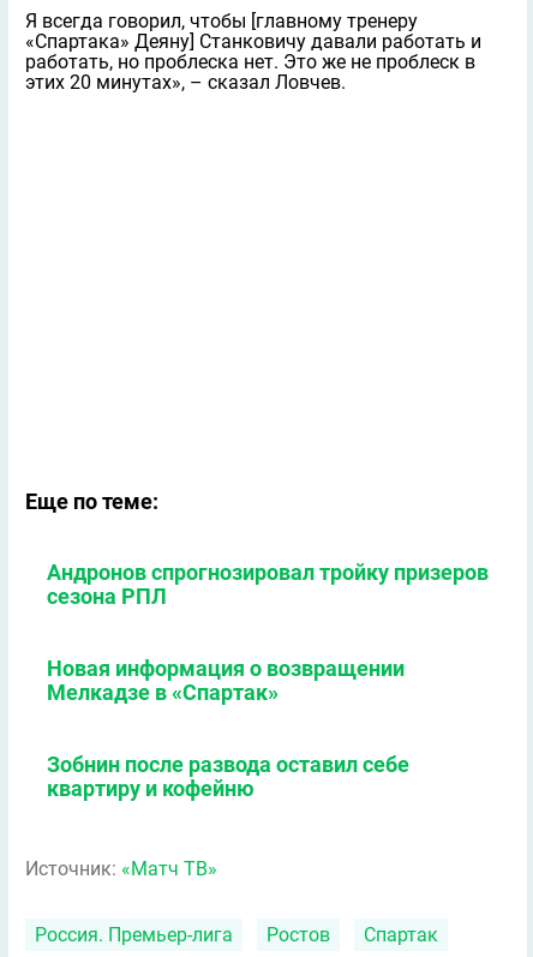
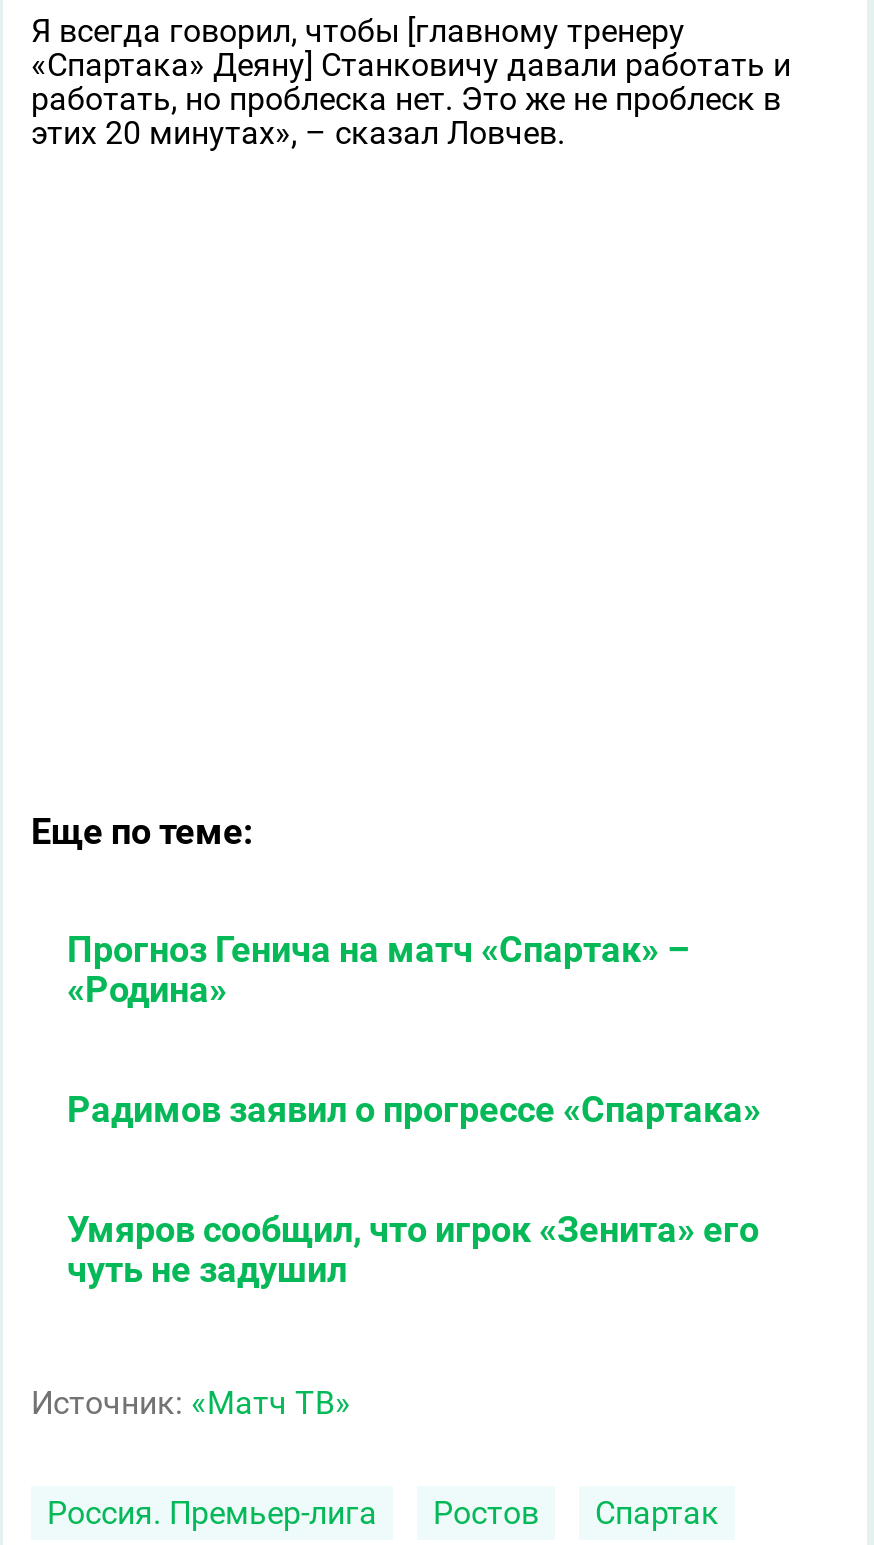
[47,560,489,609] Андронов спрогнозировал тройку призеров | сезона РПЛ -> [67,928,689,1010] Прогноз Генича на матч «Спартак» – | «Родина»
[47,656,405,705] Новая информация о возвращении | Мелкадзе в «Спартак» -> [67,1088,761,1130] Радимов заявил о прогрессе «Спартака»
[47,752,409,801] Зобнин после развода оставил себе | квартиру и кофейню -> [67,1208,759,1290] Умяров сообщил, что игрок «Зенита» его | чуть не задушил

